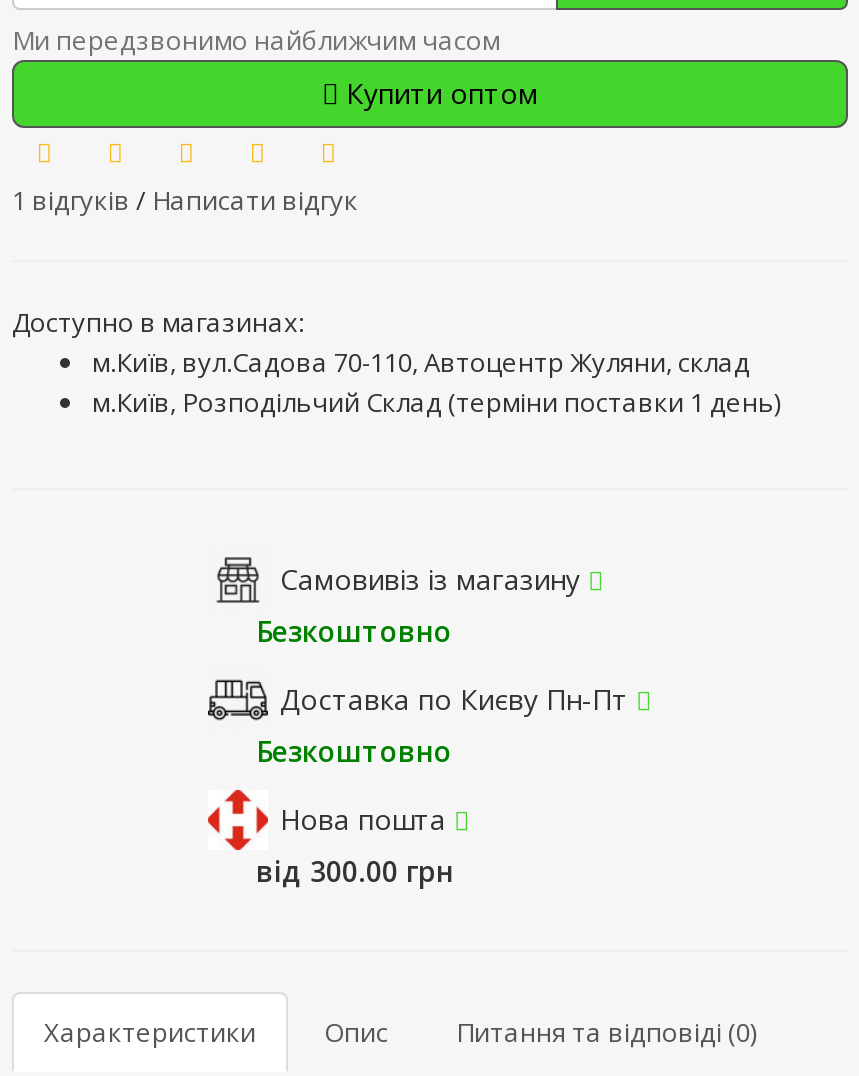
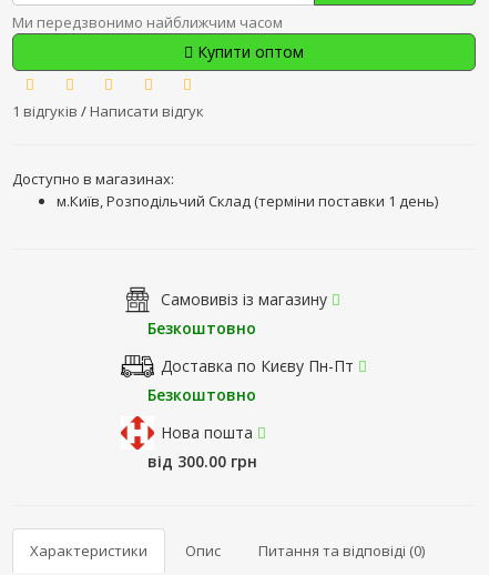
[92,344,750,380] м.Київ, вул.Садова 70-110, Автоцентр Жуляни, склад -> none

